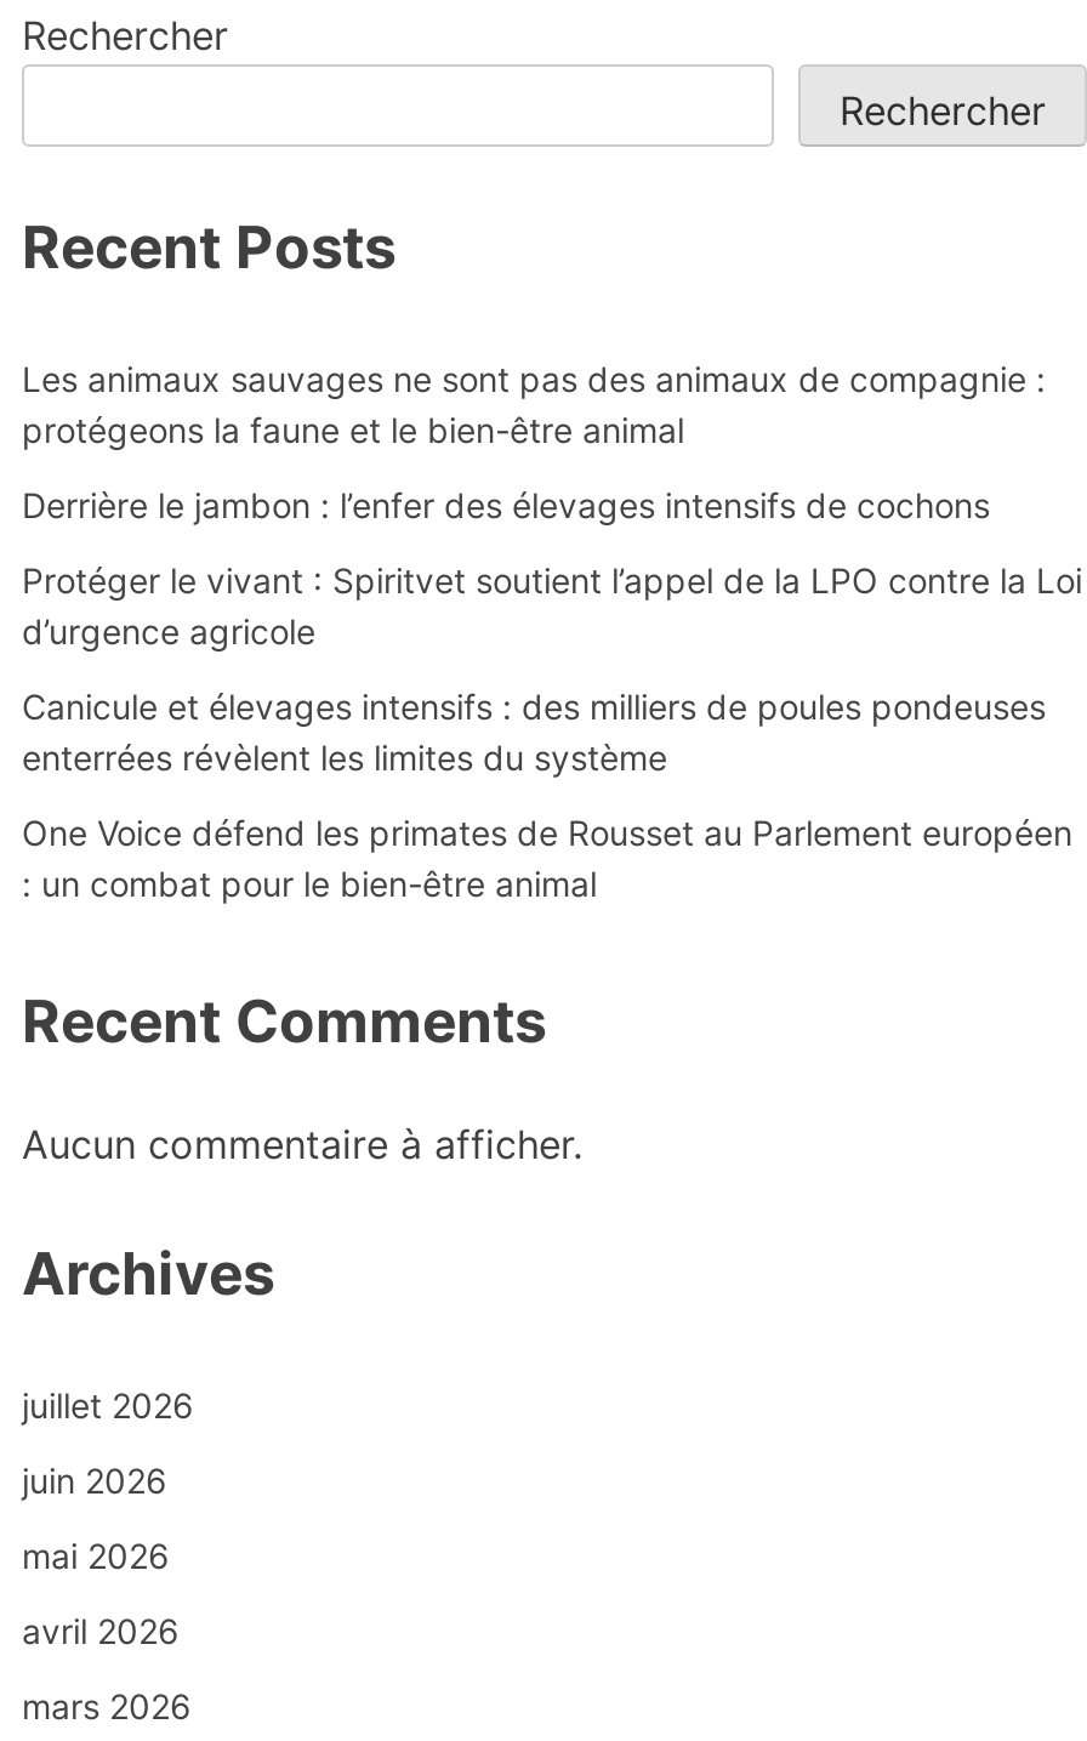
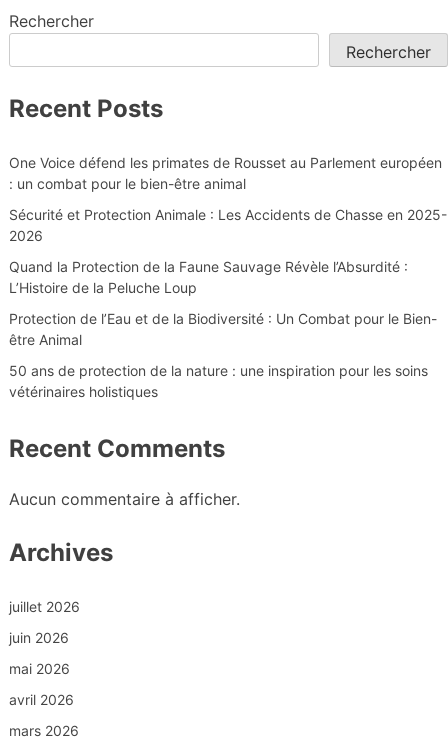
[22,358,1082,778] Les animaux sauvages ne sont pas des animaux de compagnie : | protégeons la faune et le bien-être animal | Derrière le jambon : l’enfer des élevages intensifs de cochons | Protéger le vivant : Spiritvet soutient l’appel de la LPO contre la Loi | d’urgence agricole | Canicule et élevages intensifs : des milliers de poules pondeuses | enterrées révèlent les limites du système -> none
moved [22,812,1072,904] -> [9,154,442,192]: One Voice défend les primates de Rousset au Parlement européen | : un combat pour le bien-être animal
none -> [9,206,447,400] Sécurité et Protection Animale : Les Accidents de Chasse en 2025- | 2026 | Quand la Protection de la Faune Sauvage Révèle l’Absurdité : | L’Histoire de la Peluche Loup | Protection de l’Eau et de la Biodiversité : Un Combat pour le Bien- | être Animal | 50 ans de protection de la nature : une inspiration pour les soins | vétérinaires holistiques

